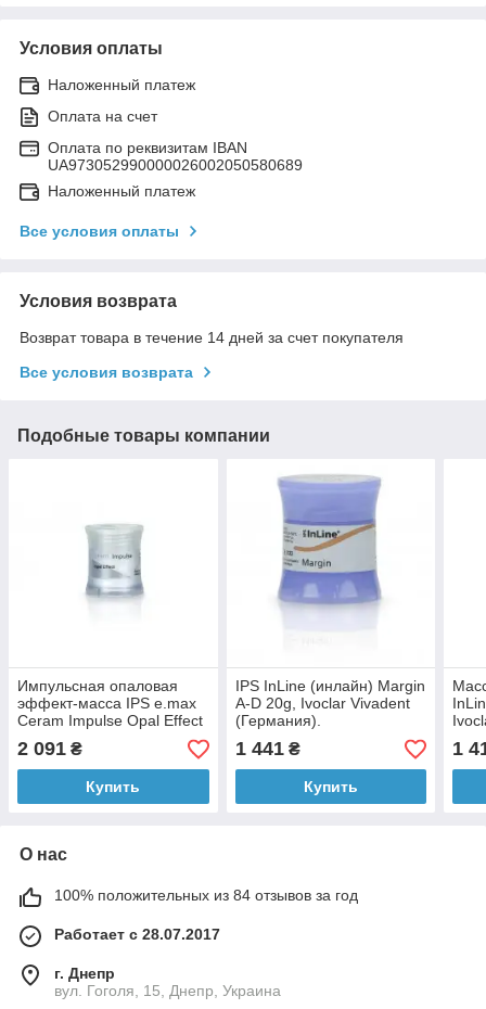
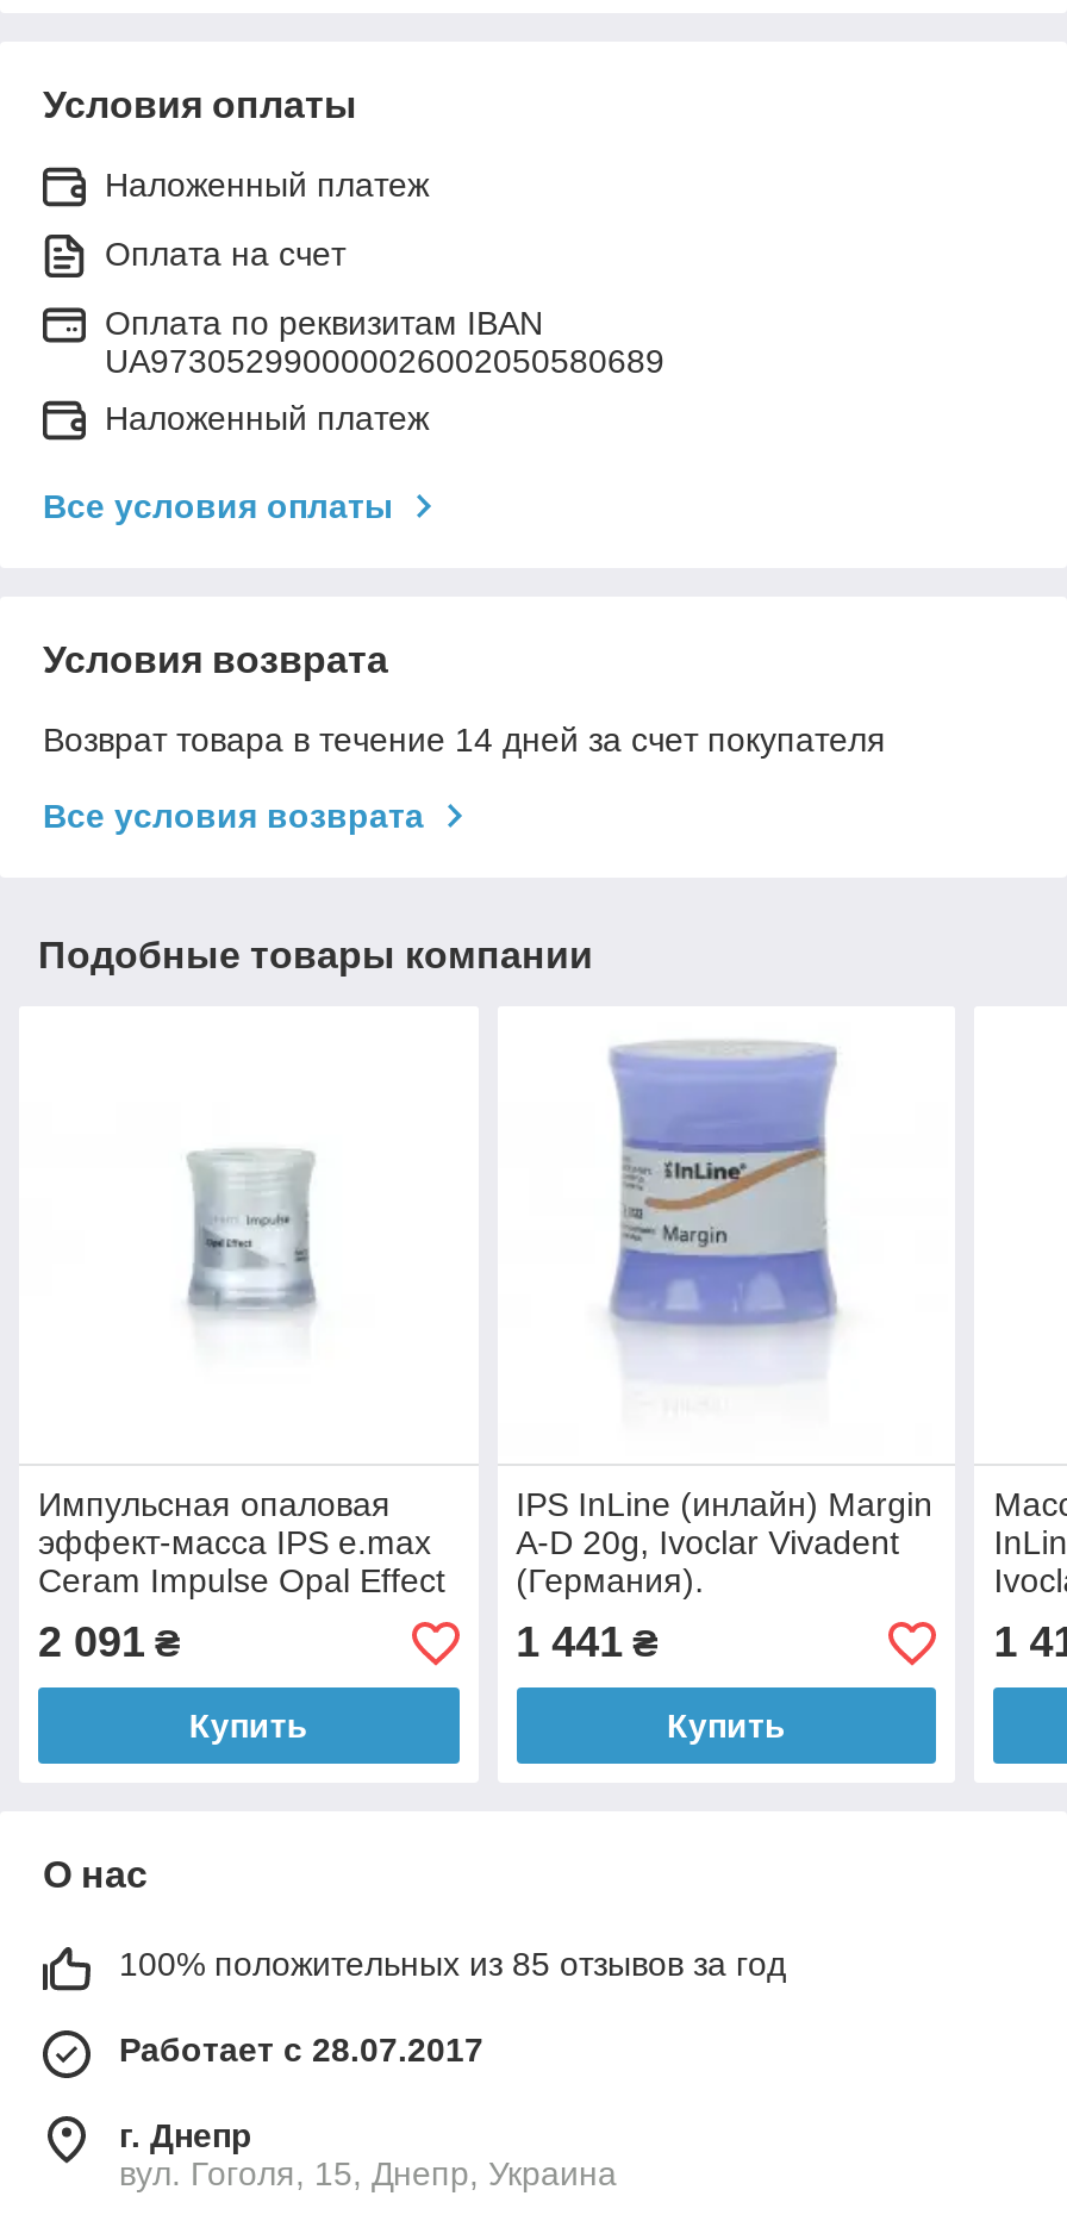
[54,887,358,904] 100% положительных из 84 отзывов за год -> [119,1946,786,1984] 100% положительных из 85 отзывов за год

